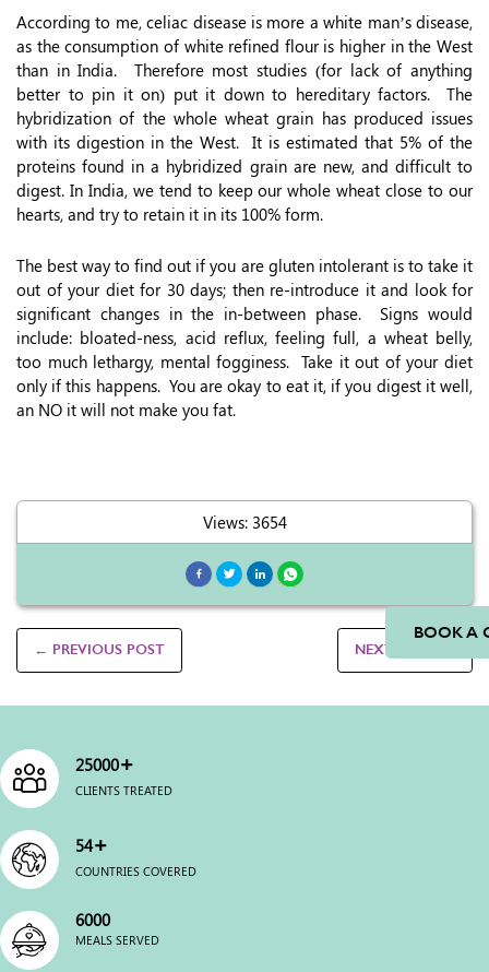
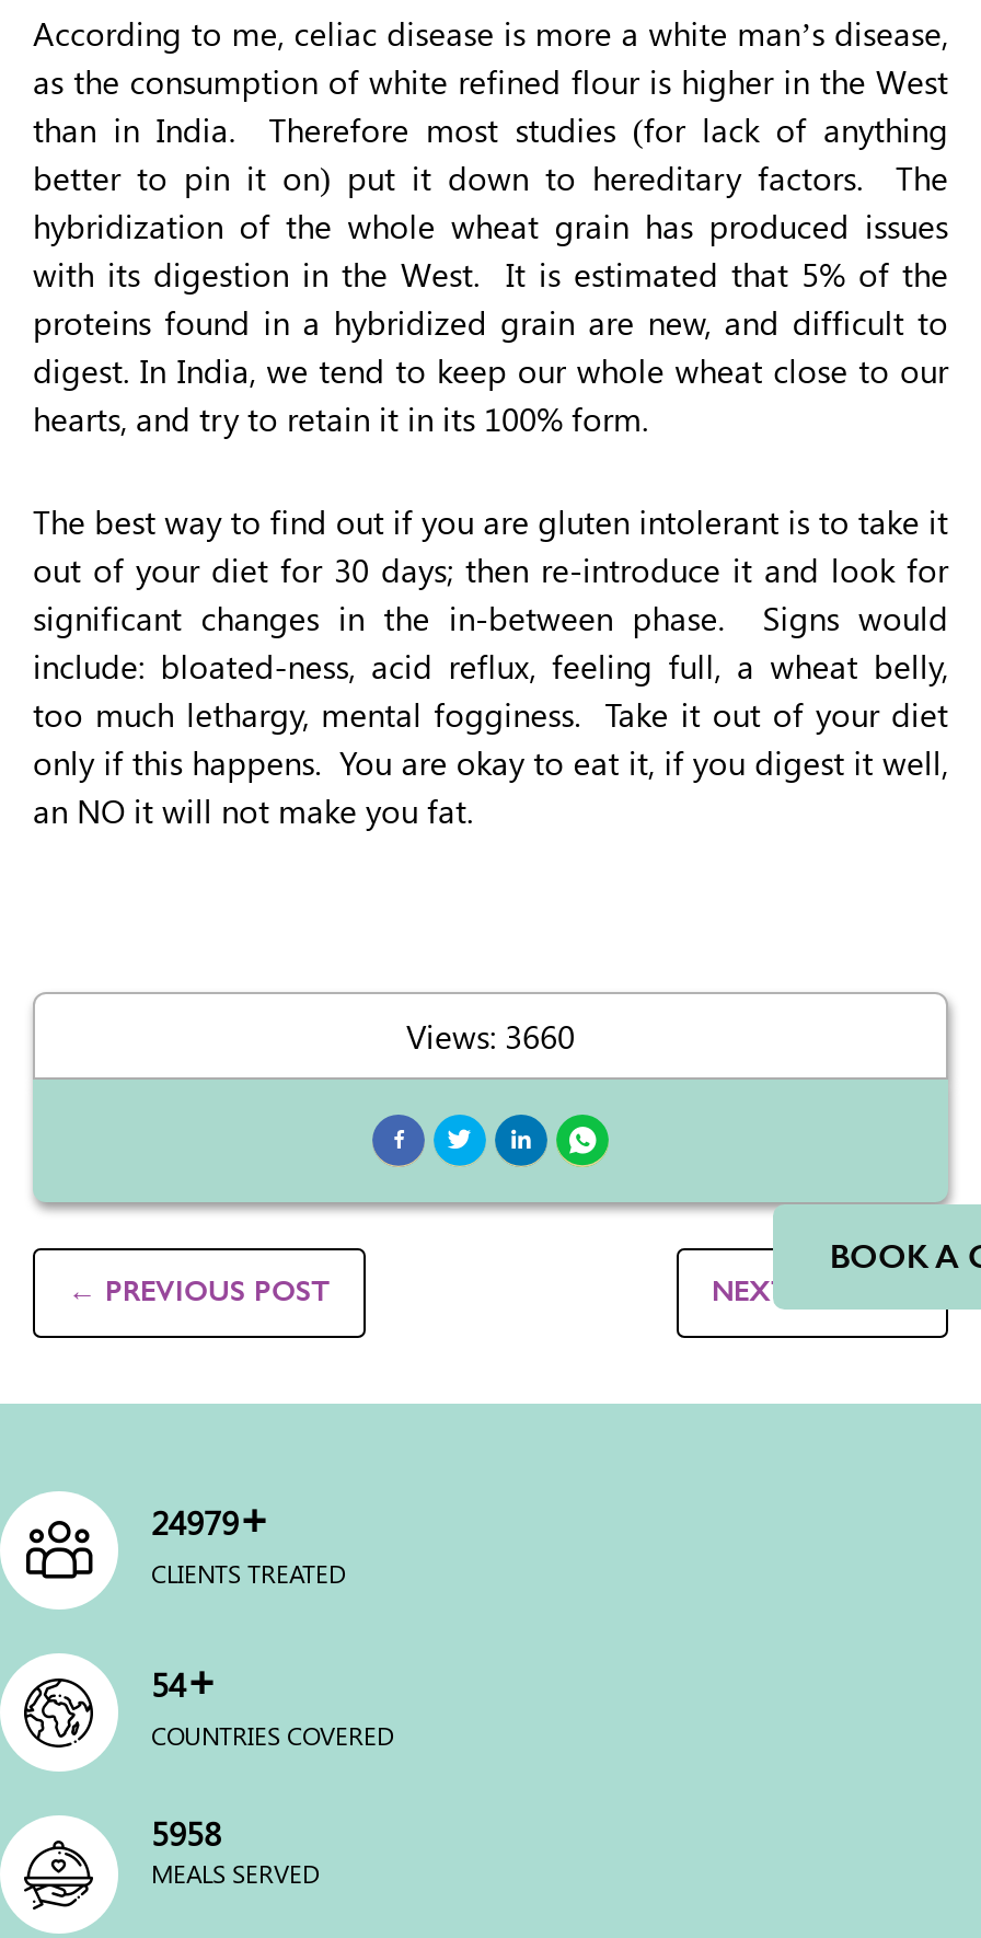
[202,511,287,533] Views: 3654 -> [406,1014,575,1058] Views: 3660

